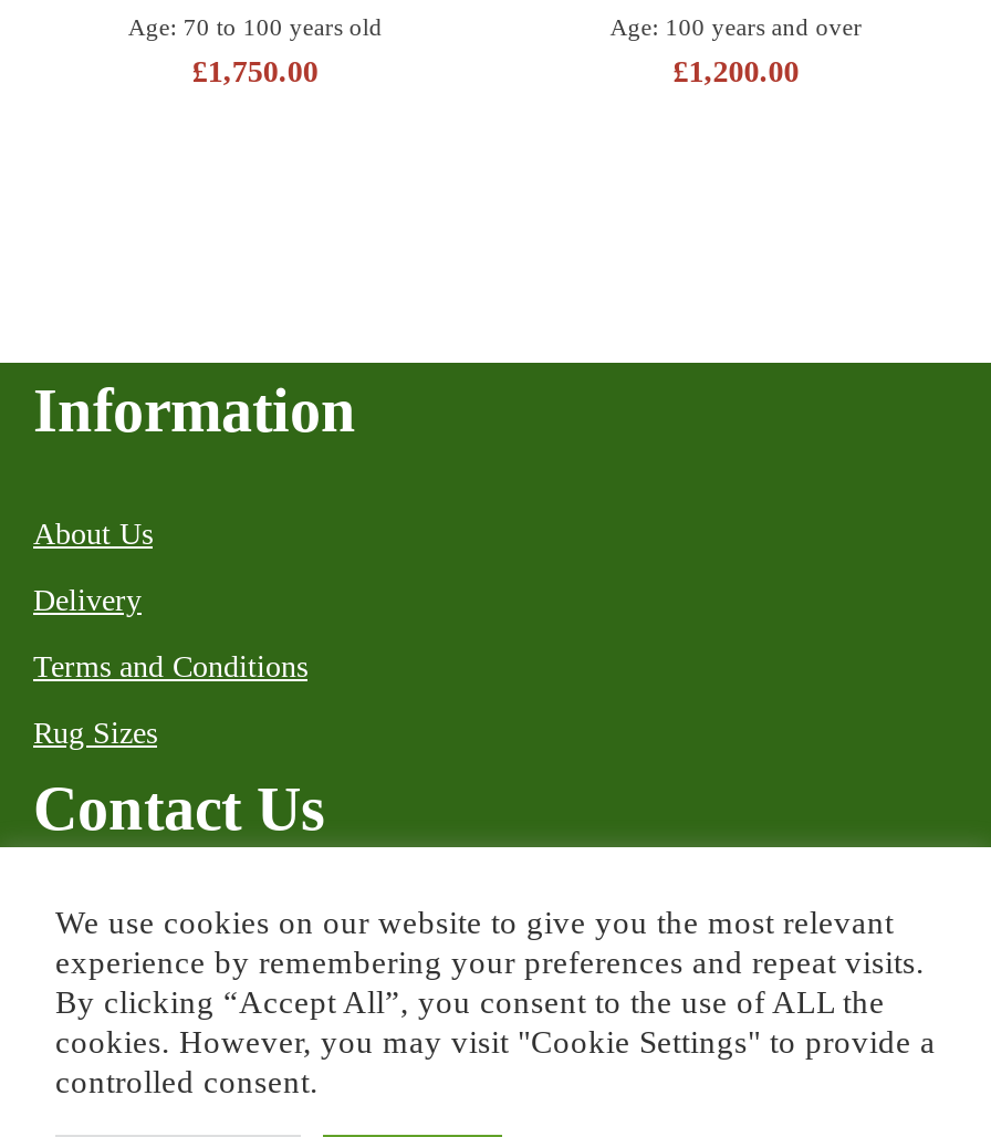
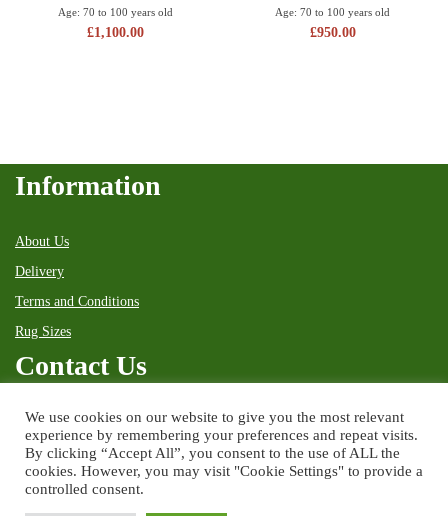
[610,13,862,39] Age: 100 years and over -> [275,6,390,18] Age: 70 to 100 years old
[192,56,318,89] £1,750.00 -> [87,25,144,40] £1,100.00
[673,56,799,89] £1,200.00 -> [310,25,356,40] £950.00

